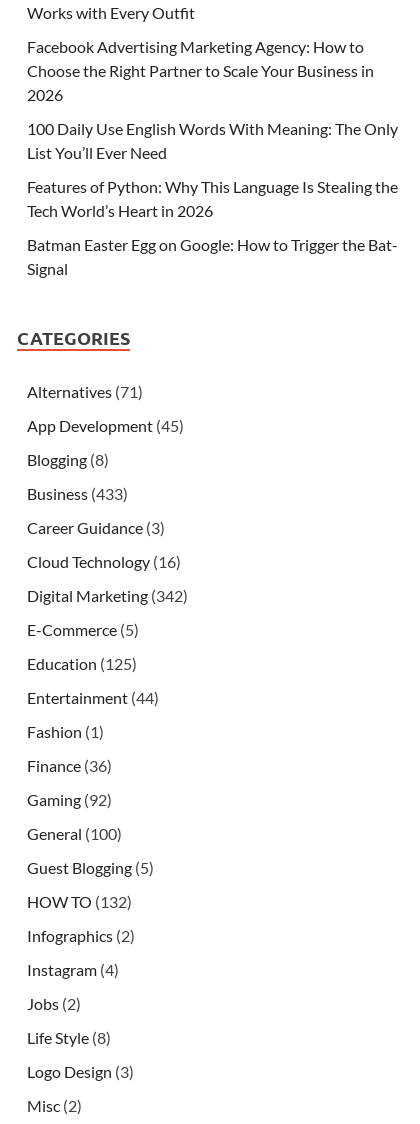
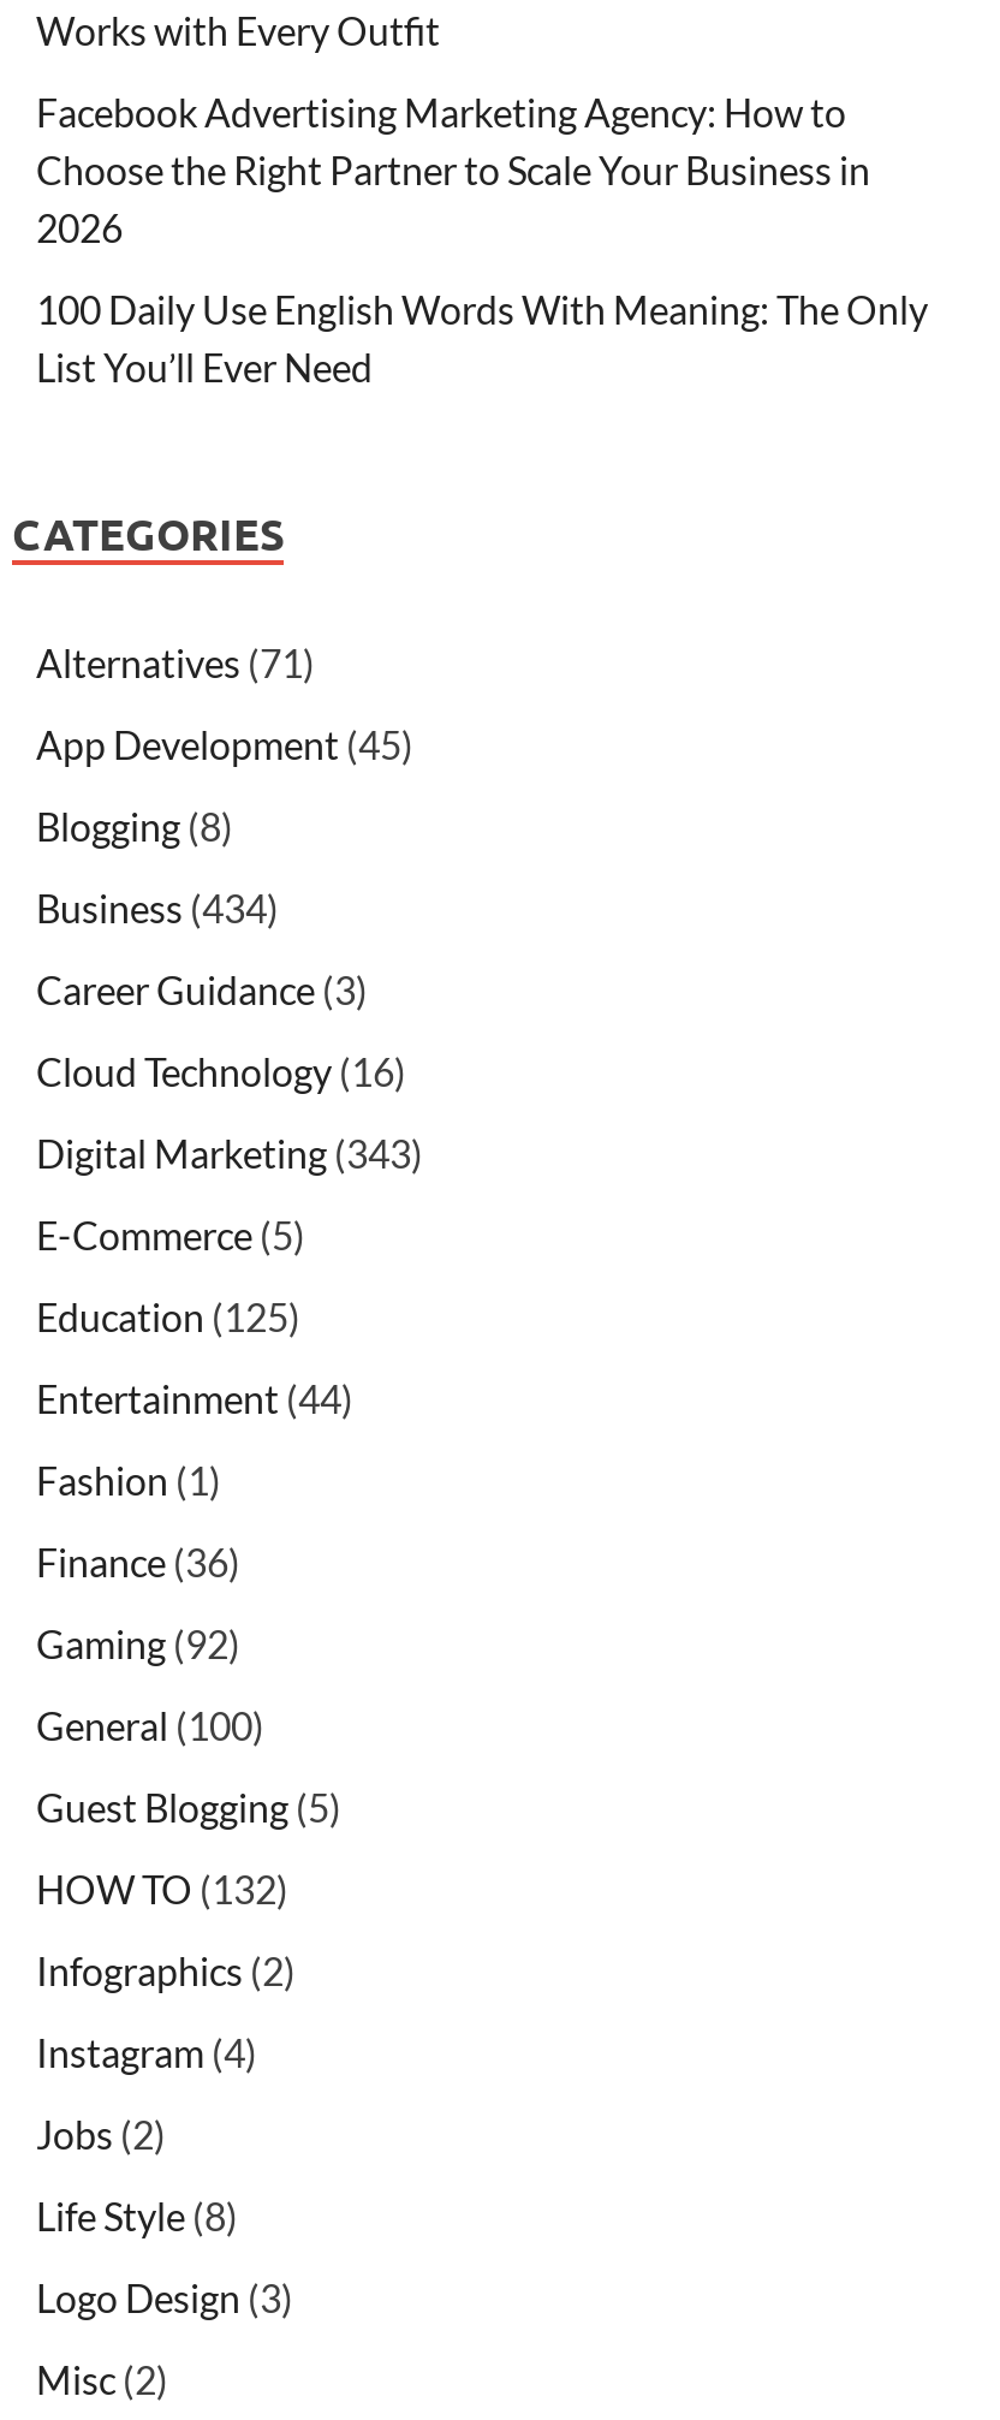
[27,177,398,278] Features of Python: Why This Language Is Stealing the | Tech World’s Heart in 2026 | Batman Easter Egg on Google: How to Trigger the Bat- | Signal -> none
[27,484,128,503] Business (433) -> [36,884,279,930] Business (434)
[27,586,188,605] Digital Marketing (342) -> [36,1129,423,1175] Digital Marketing (343)

